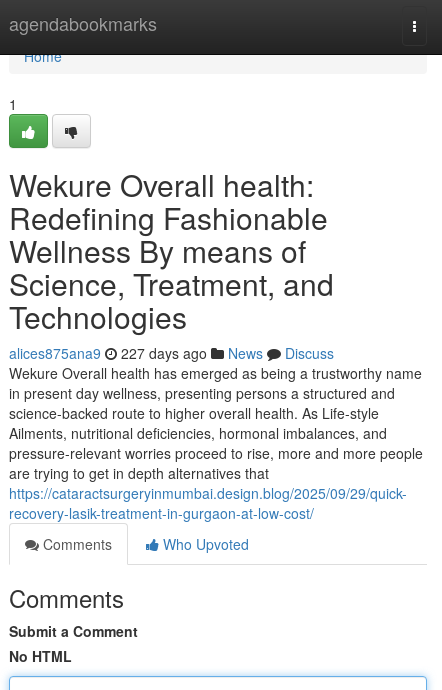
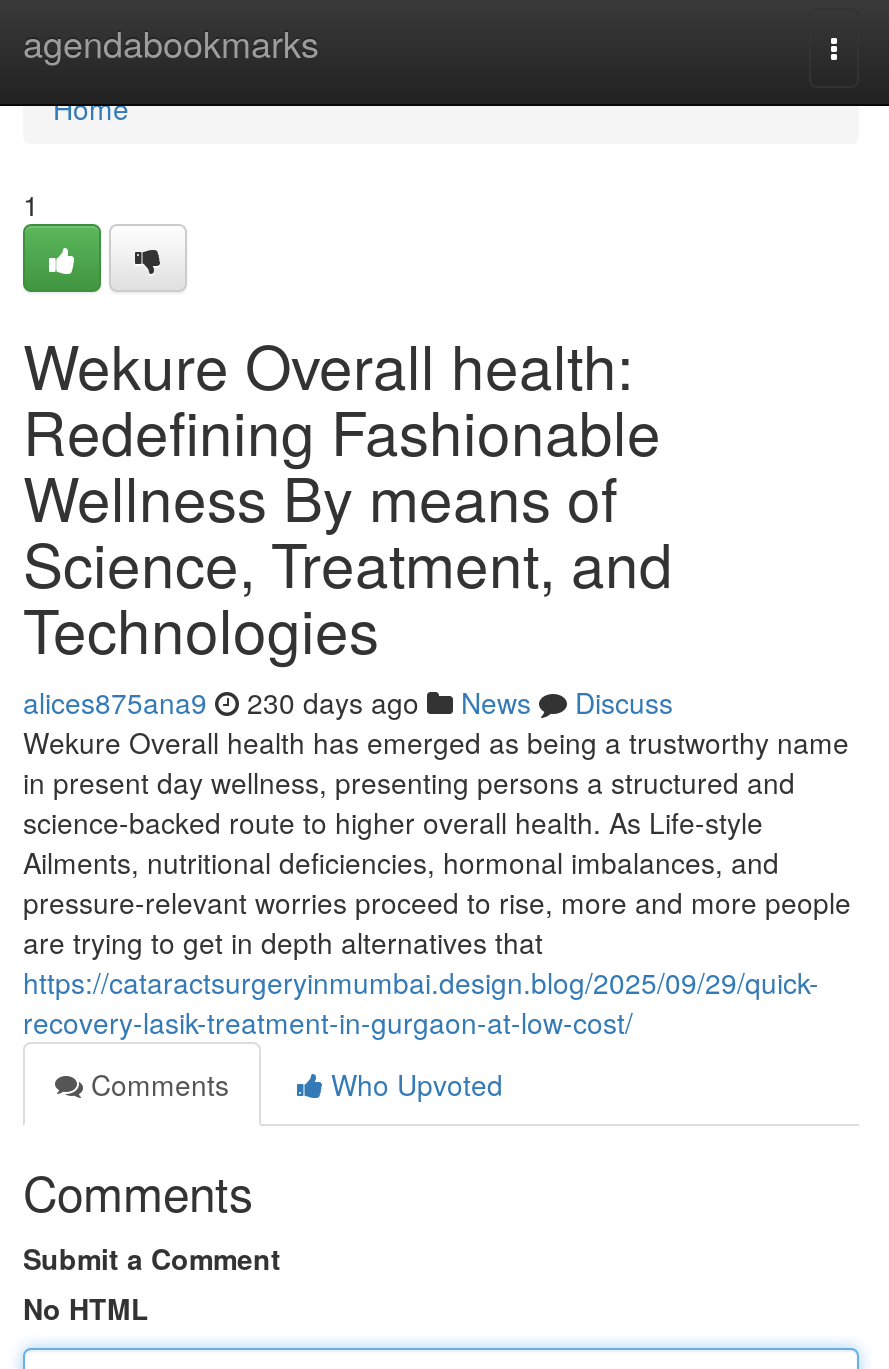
[9,343,334,363] alices875ana9 227 days ago News Discuss -> [23,682,673,722] alices875ana9 230 days ago News Discuss

